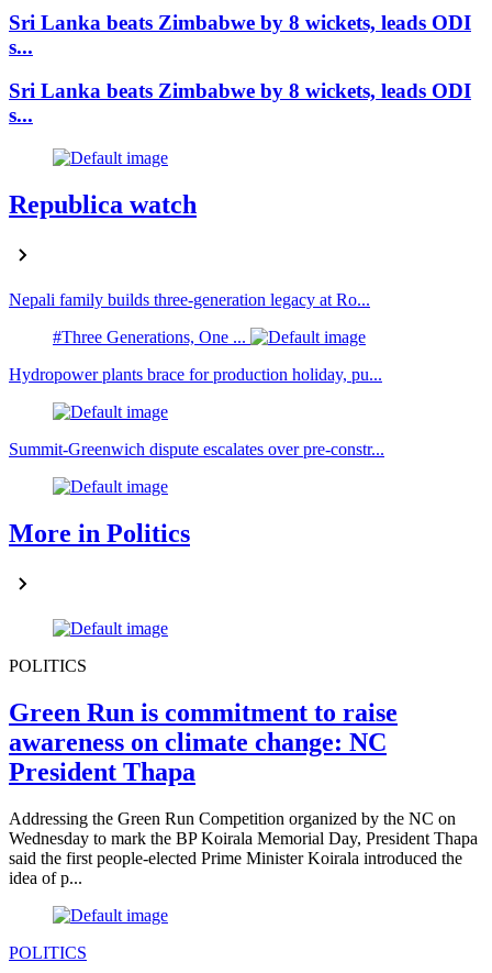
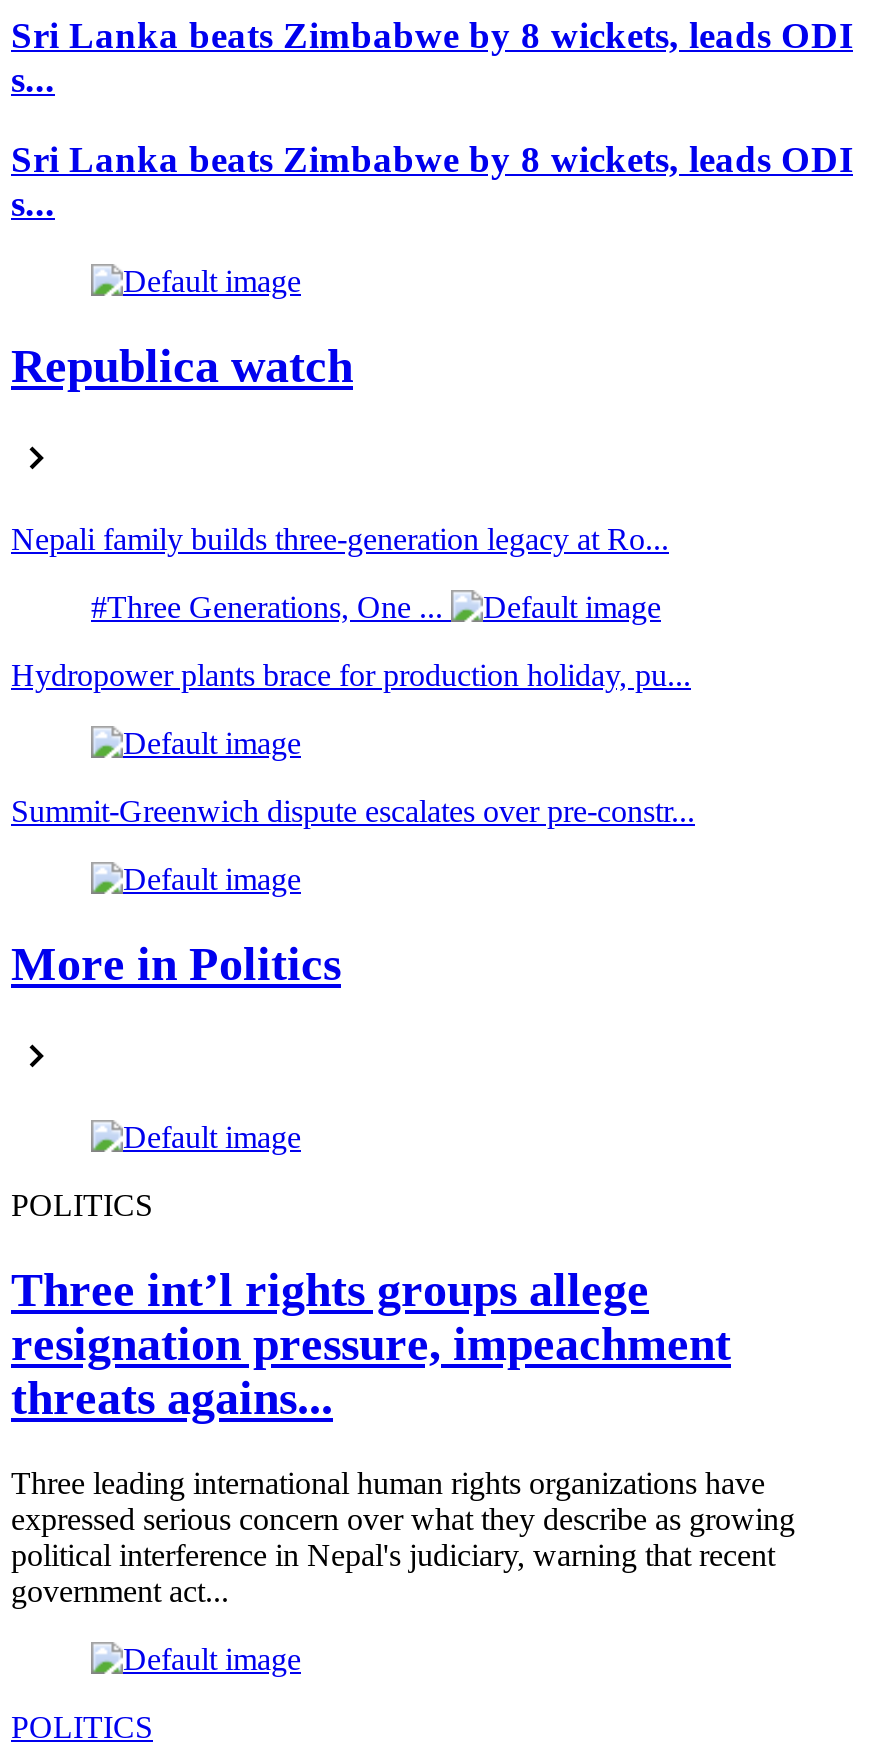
[9,698,398,786] Green Run is commitment to raise | awareness on climate change: NC | President Thapa -> [11,1263,731,1423] Three int’l rights groups allege | resignation pressure, impeachment | threats agains...
[9,809,478,887] Addressing the Green Run Competition organized by the NC on | Wednesday to mark the BP Koirala Memorial Day, President Thapa | said the first people-elected Prime Minister Koirala introduced the | idea of p... -> [11,1465,795,1607] Three leading international human rights organizations have | expressed serious concern over what they describe as growing | political interference in Nepal's judiciary, warning that recent | government act...

